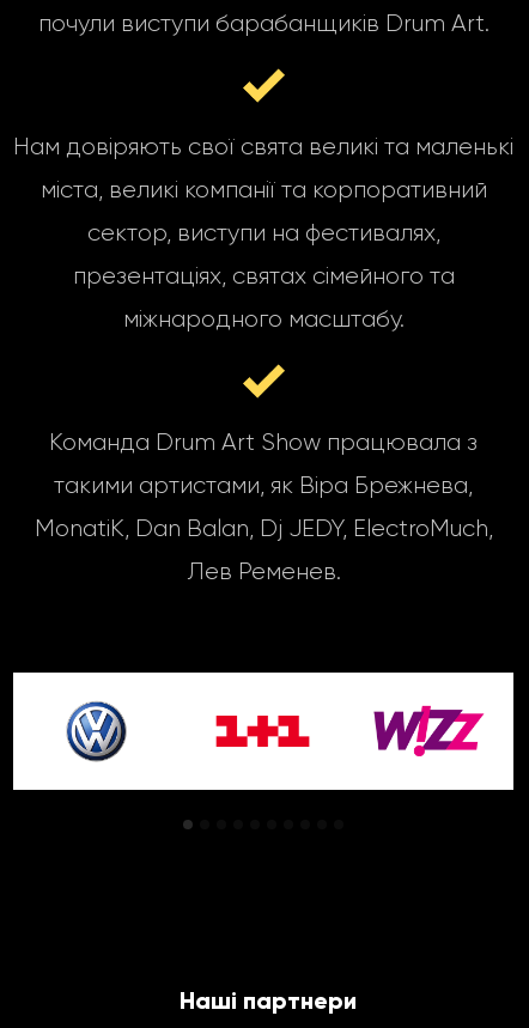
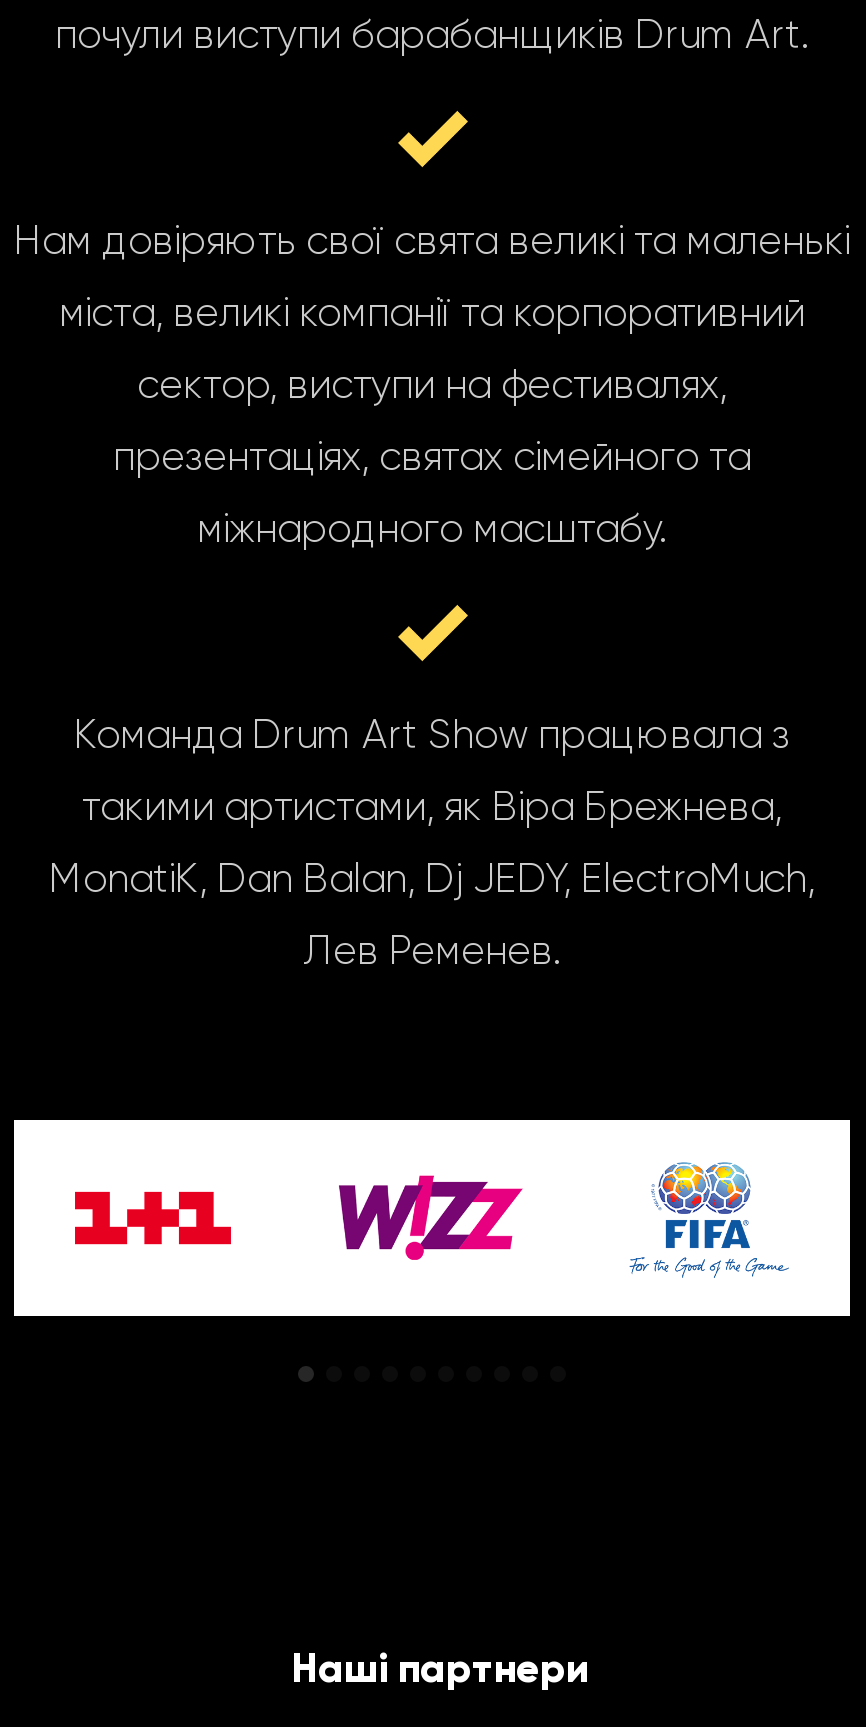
[49,700,144,762] [image] -> [72,1168,234,1268] [image]
[373,699,485,764] [image] -> [618,1160,798,1278] [image]
[208,706,316,756] [image] -> [336,1174,524,1262] [image]

